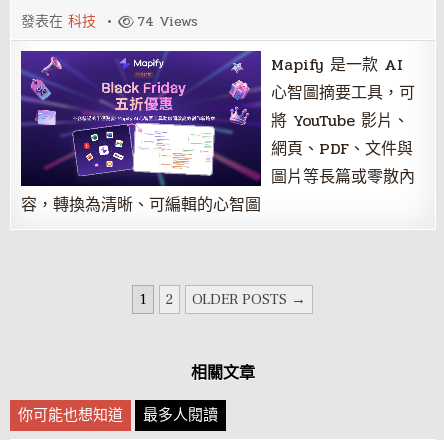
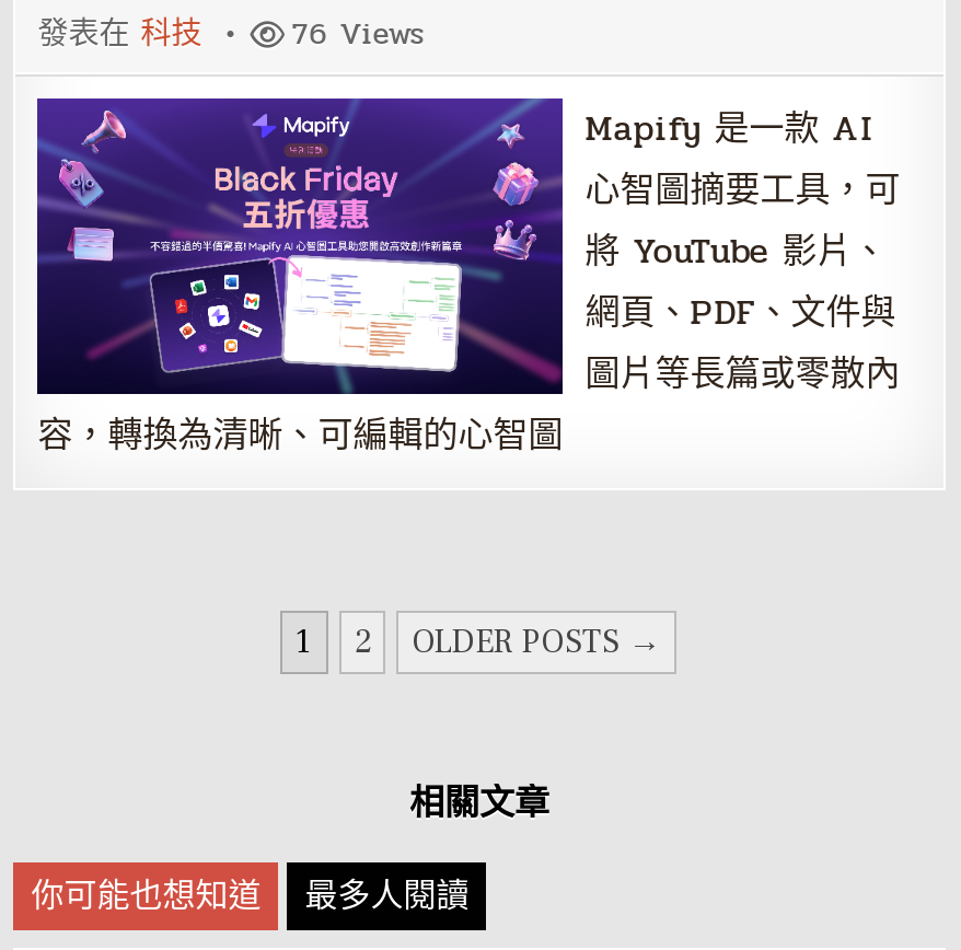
[21,11,198,32] 發表在科技 74 Views -> [38,11,425,57] 發表在科技 76 Views

